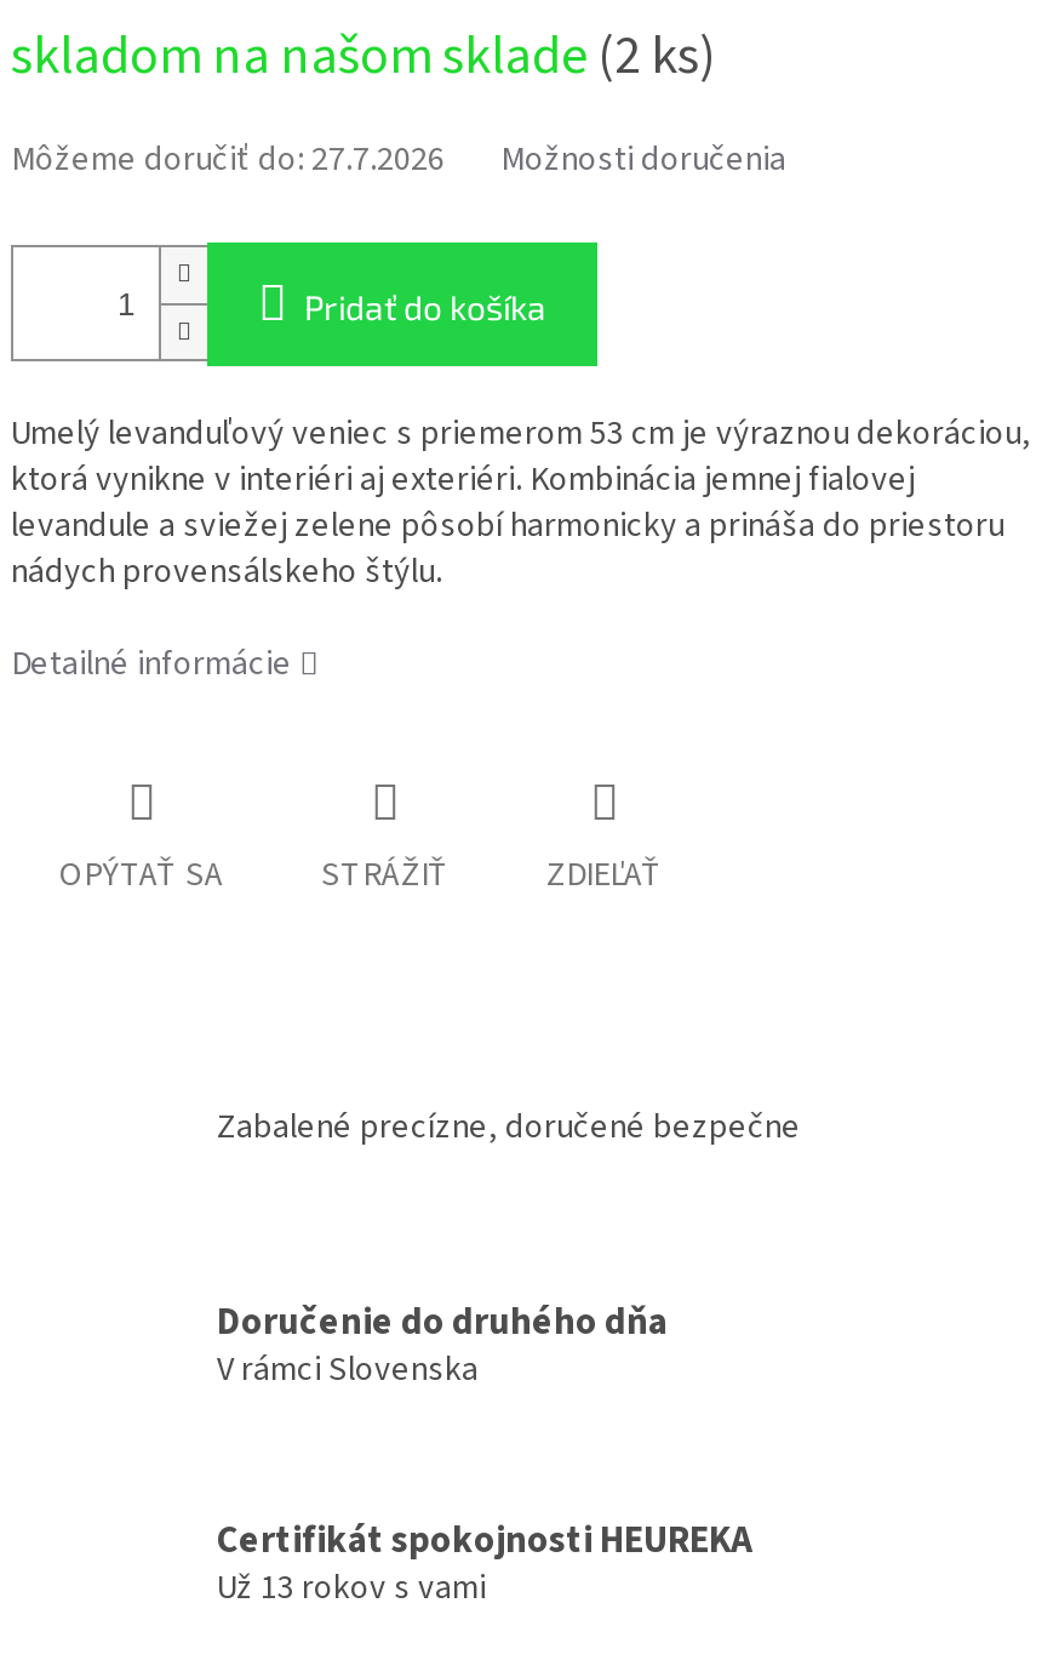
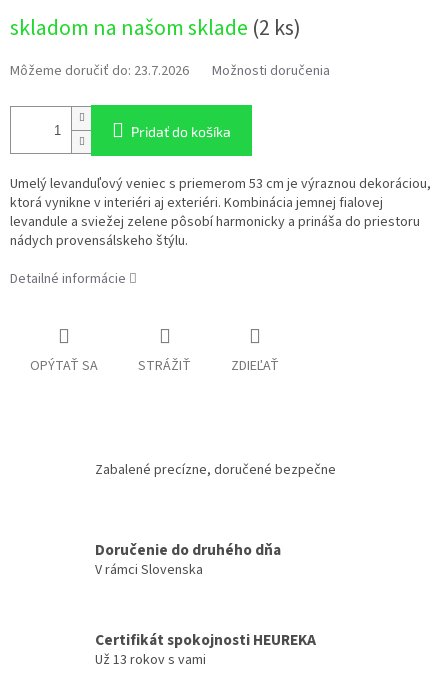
[11,135,445,184] Môžeme doručiť do: 27.7.2026 -> [10,61,189,81] Môžeme doručiť do: 23.7.2026

